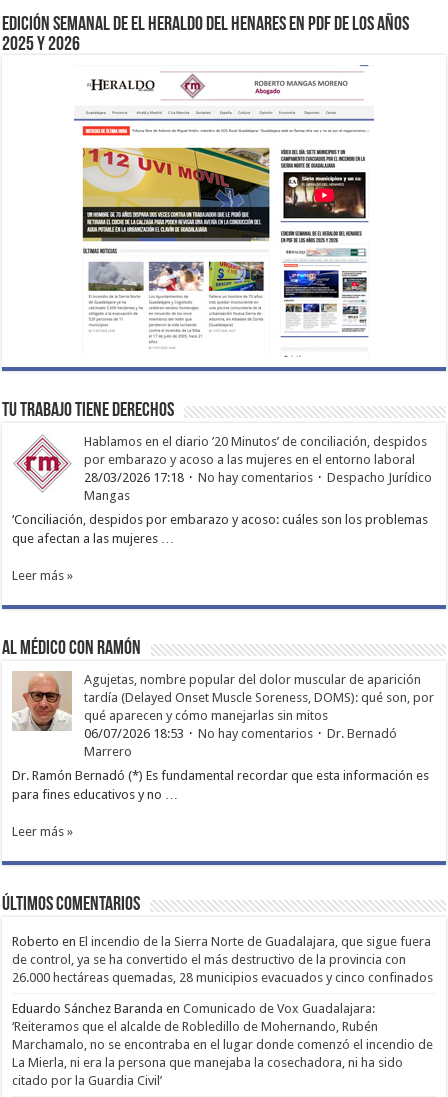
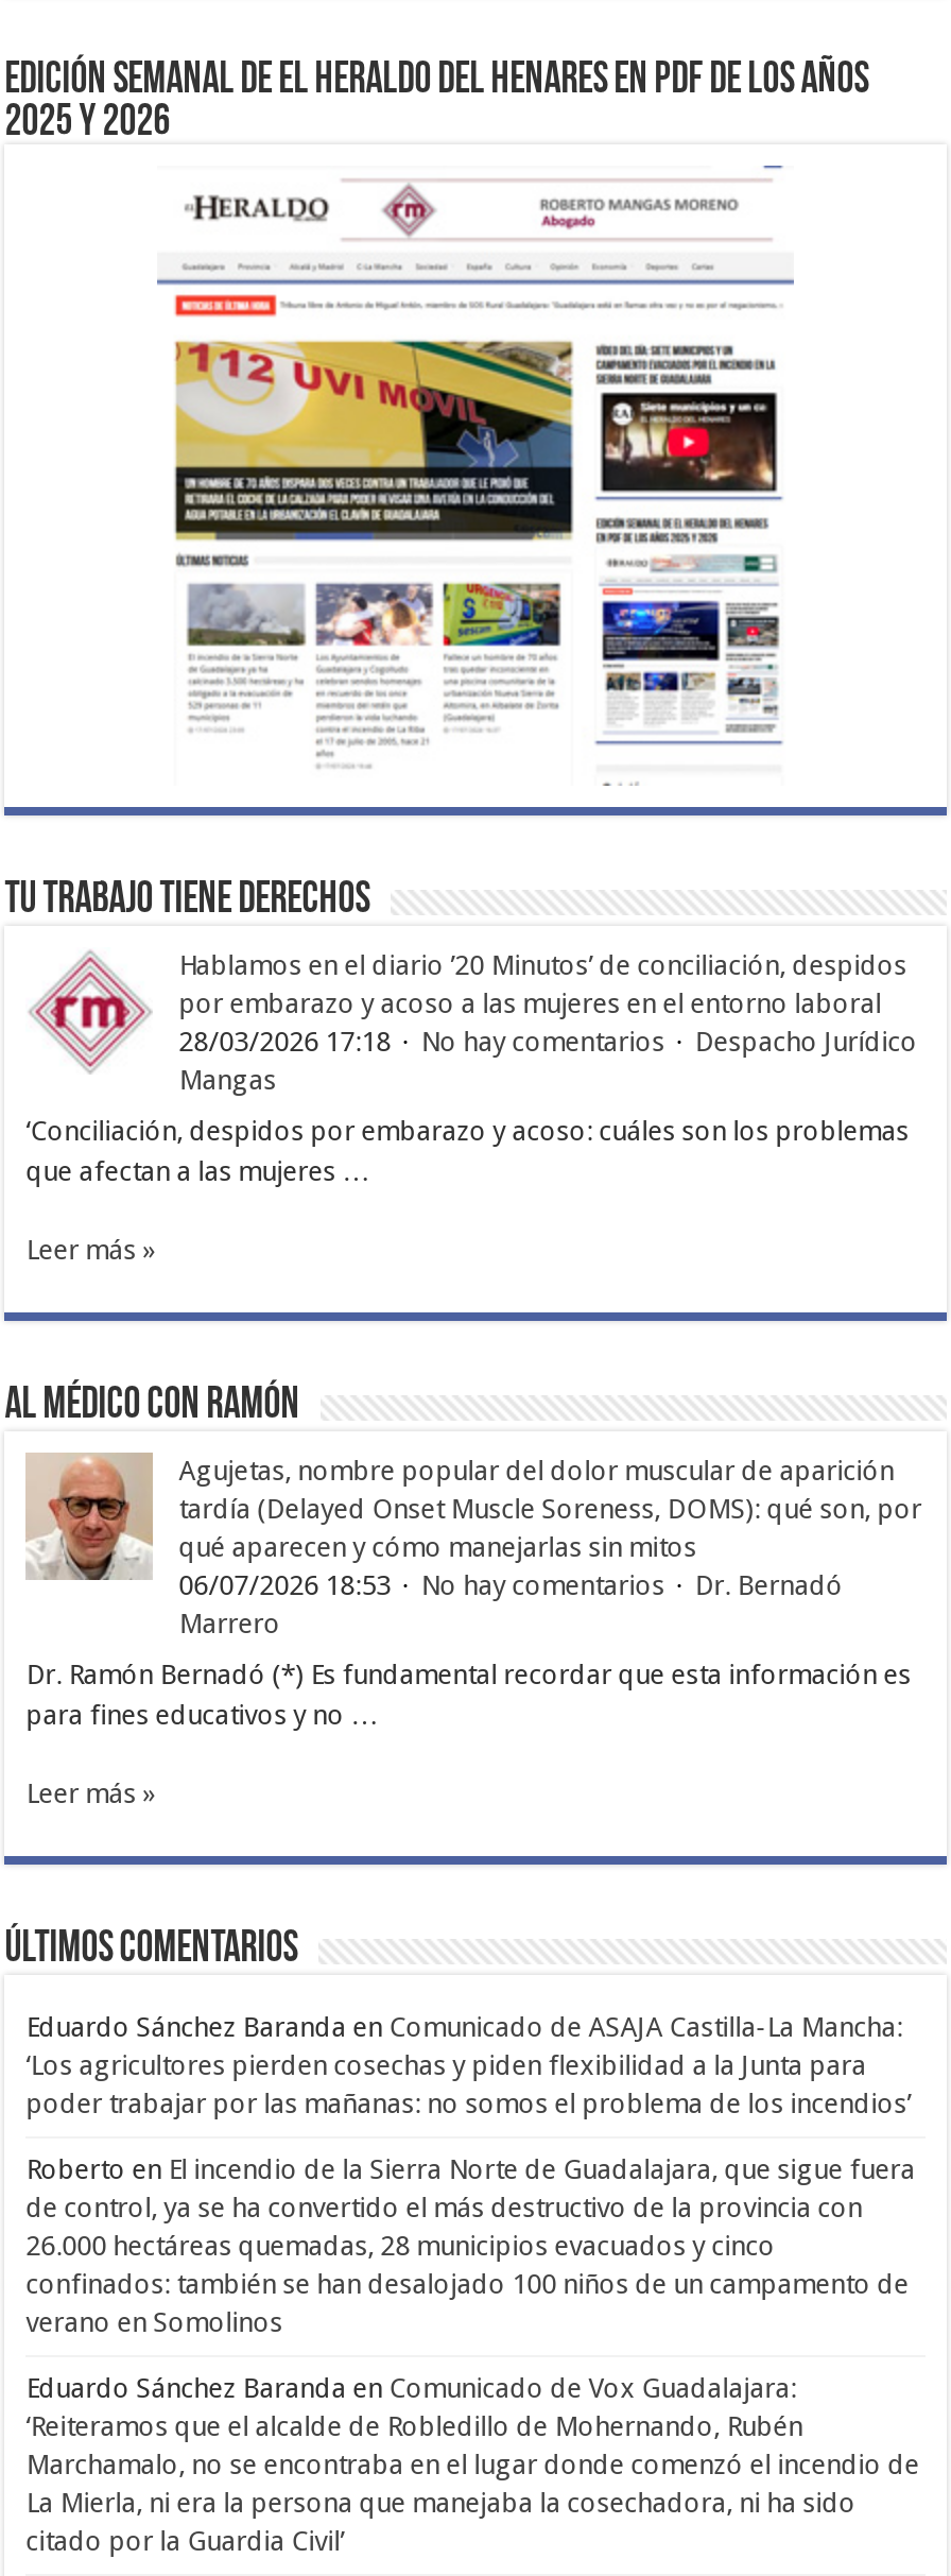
none -> [26,2010,911,2119] Eduardo Sánchez Baranda en Comunicado de ASAJA Castilla-La Mancha: | ‘Los agricultores pierden cosechas y piden flexibilidad a la Junta para | poder trabajar por las mañanas: no somos el problema de los incendios’
[12,970,433,985] 26.000 hectáreas quemadas, 28 municipios evacuados y cinco confinados -> [26,2229,909,2338] 26.000 hectáreas quemadas, 28 municipios evacuados y cinco | confinados: también se han desalojado 100 niños de un campamento de | verano en Somolinos

